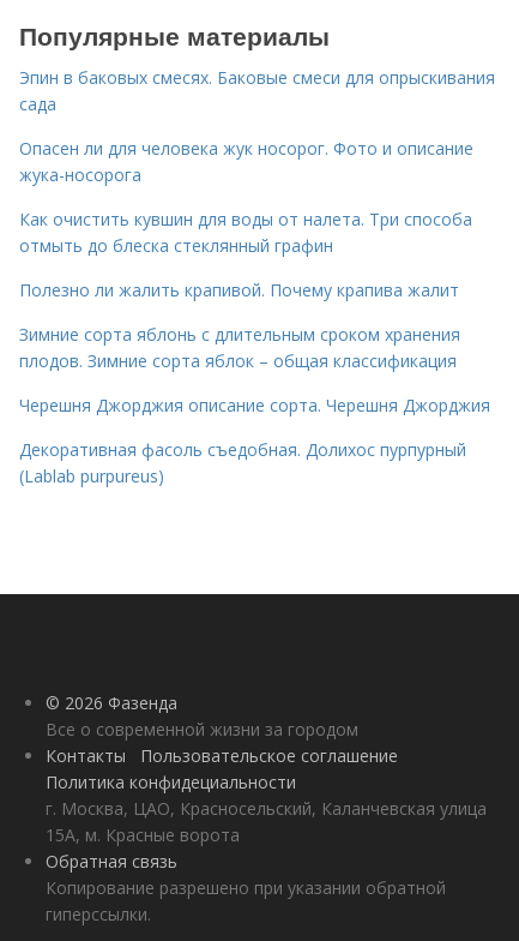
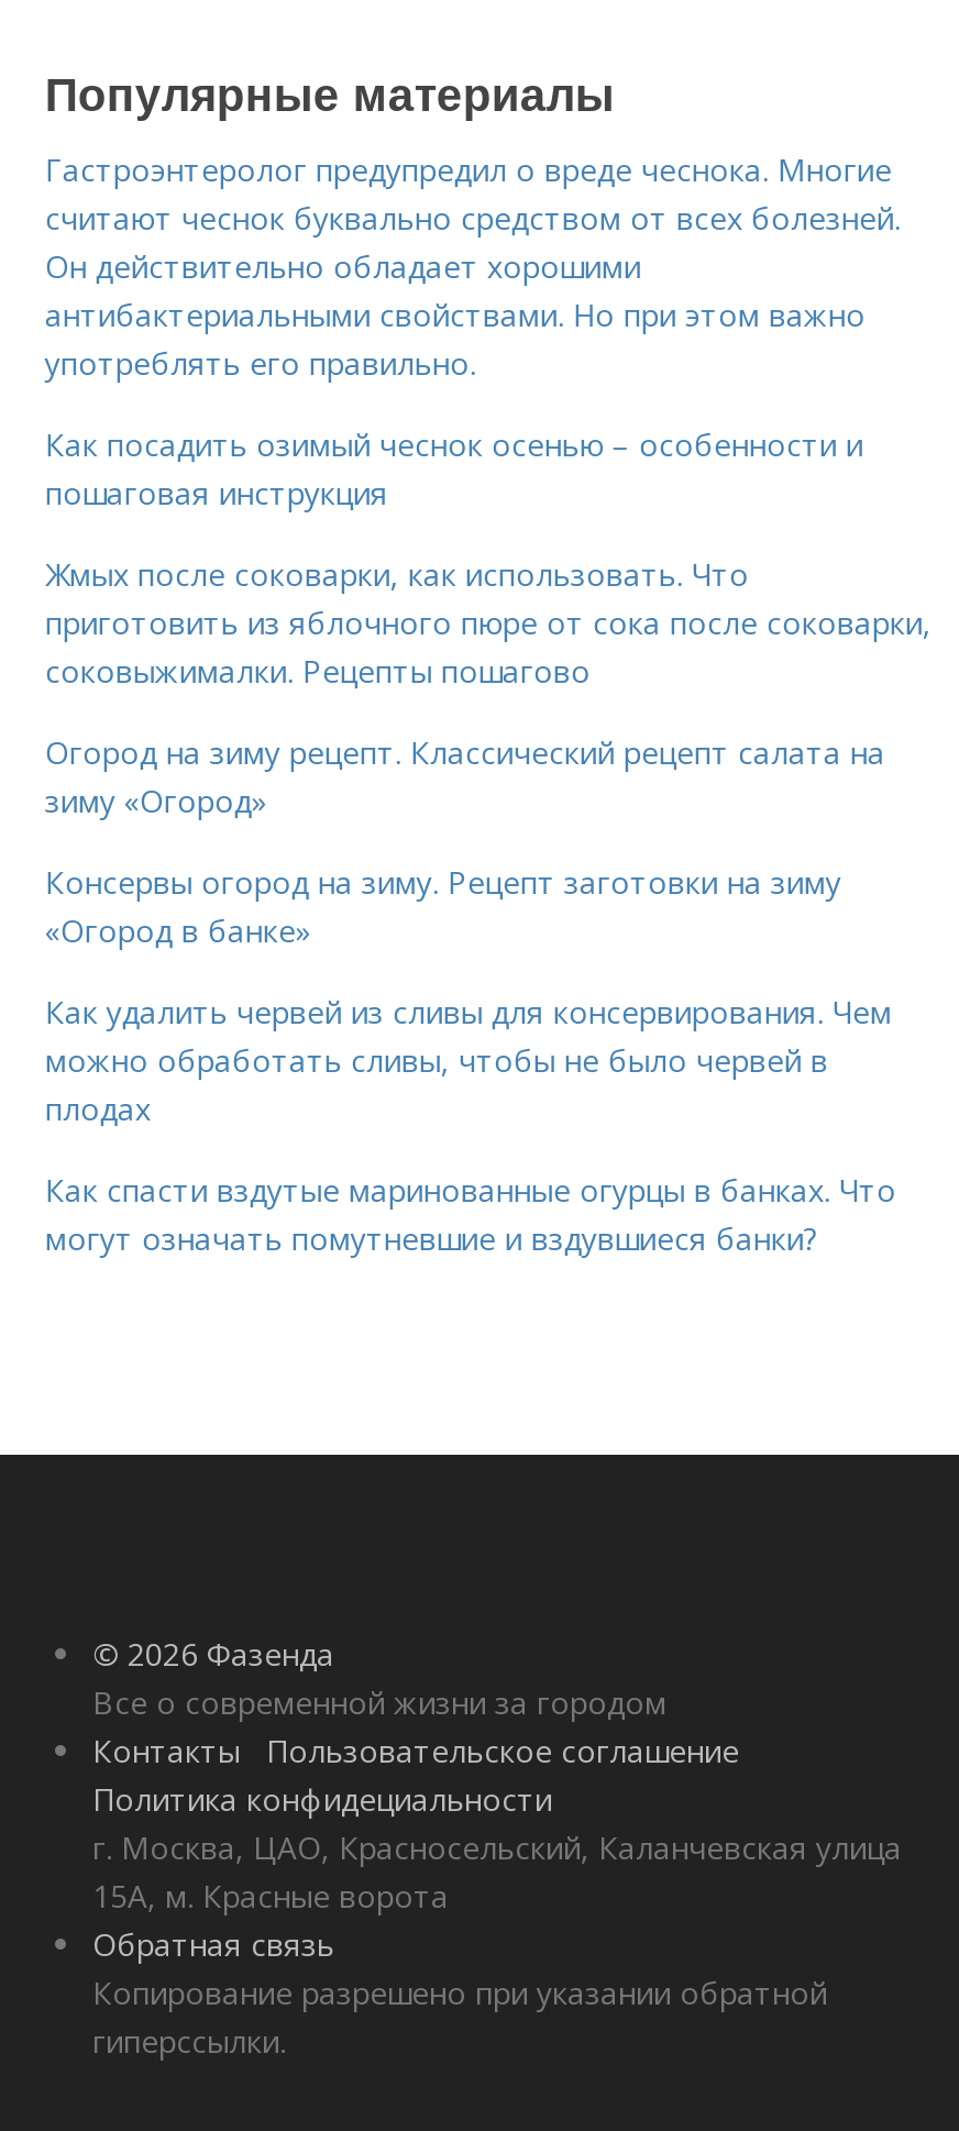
[20,66,496,115] Эпин в баковых смесях. Баковые смеси для опрыскивания | сада -> [45,148,900,384] Гастроэнтеролог предупредил о вреде чеснока. Многие | считают чеснок буквально средством от всех болезней. | Он действительно обладает хорошими | антибактериальными свойствами. Но при этом важно | употреблять его правильно.
[20,137,474,186] Опасен ли для человека жук носорог. Фото и описание | жука-носорога -> [45,423,863,514] Как посадить озимый чеснок осенью – особенности и | пошаговая инструкция
[20,208,473,257] Как очистить кувшин для воды от налета. Три способа | отмыть до блеска стеклянный графин -> [45,553,931,692] Жмых после соковарки, как использовать. Что | приготовить из яблочного пюре от сока после соковарки, | соковыжималки. Рецепты пошагово
[20,278,460,301] Полезно ли жалить крапивой. Почему крапива жалит -> [45,731,885,821] Огород на зиму рецепт. Классический рецепт салата на | зиму «Огород»
[20,323,461,372] Зимние сорта яблонь с длительным сроком хранения | плодов. Зимние сорта яблок – общая классификация -> [45,861,841,951] Консервы огород на зиму. Рецепт заготовки на зиму | «Огород в банке»
[20,394,491,416] Черешня Джорджия описание сорта. Черешня Джорджия -> [45,991,892,1129] Как удалить червей из сливы для консервирования. Чем | можно обработать сливы, чтобы не было червей в | плодах
[20,438,467,487] Декоративная фасоль съедобная. Долихос пурпурный | (Lablab purpureus) -> [45,1169,896,1259] Как спасти вздутые маринованные огурцы в банках. Что | могут означать помутневшие и вздувшиеся банки?

